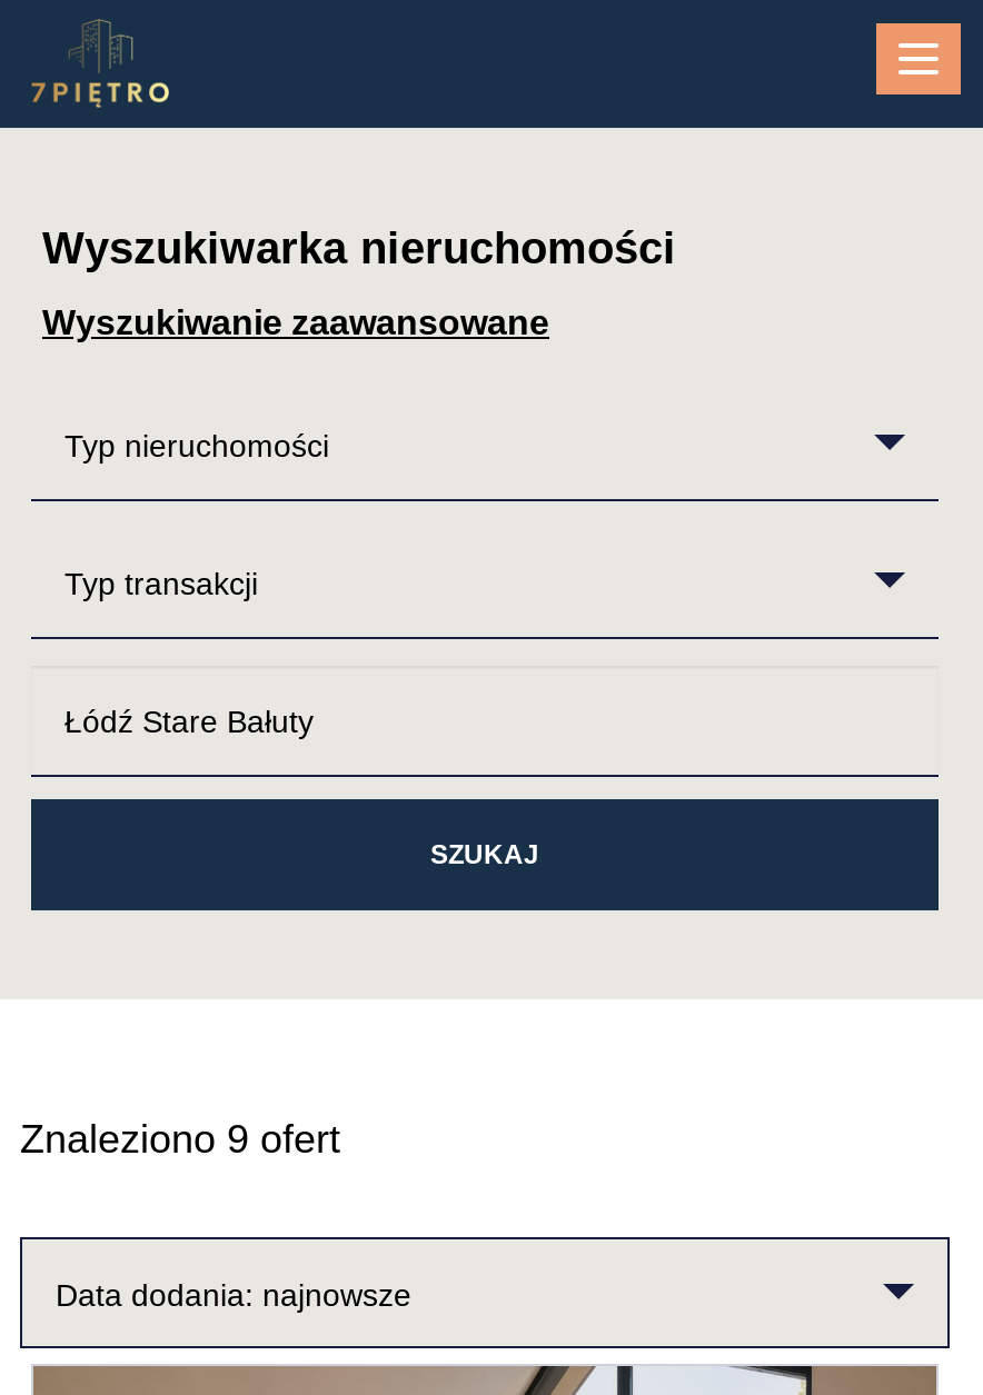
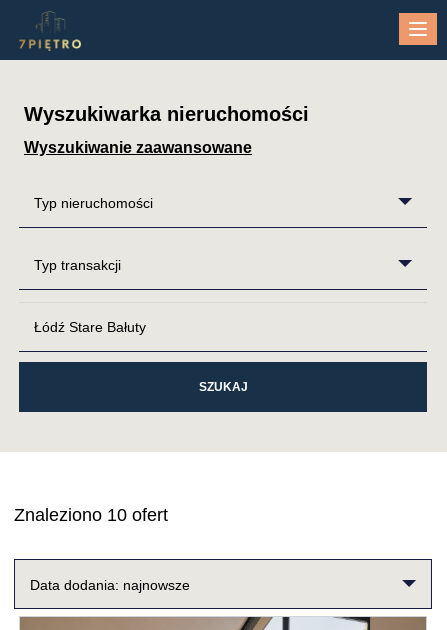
[20,1117,340,1162] Znaleziono 9 ofert -> [14,505,168,525] Znaleziono 10 ofert

